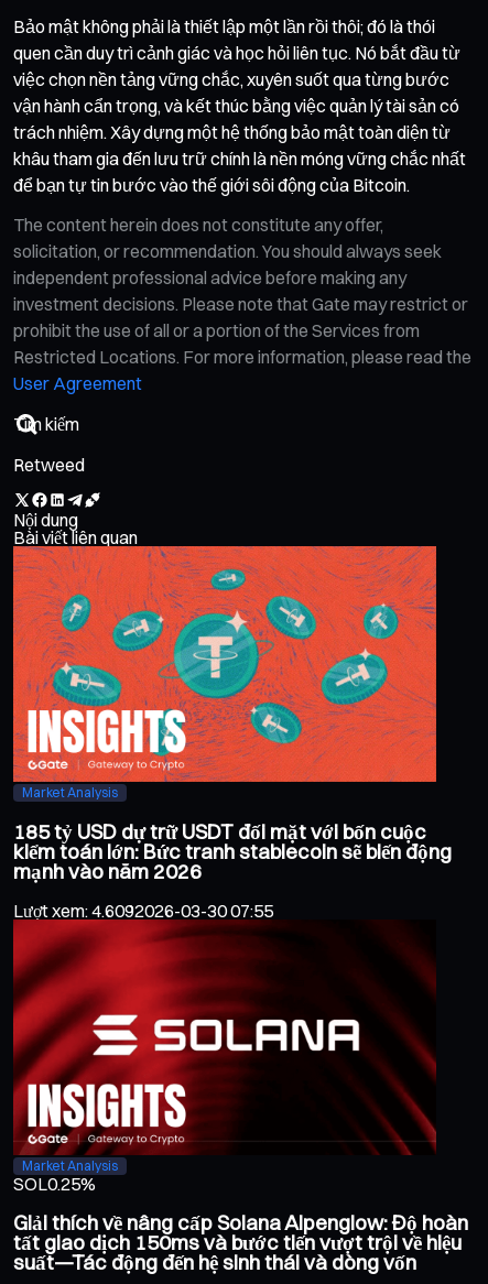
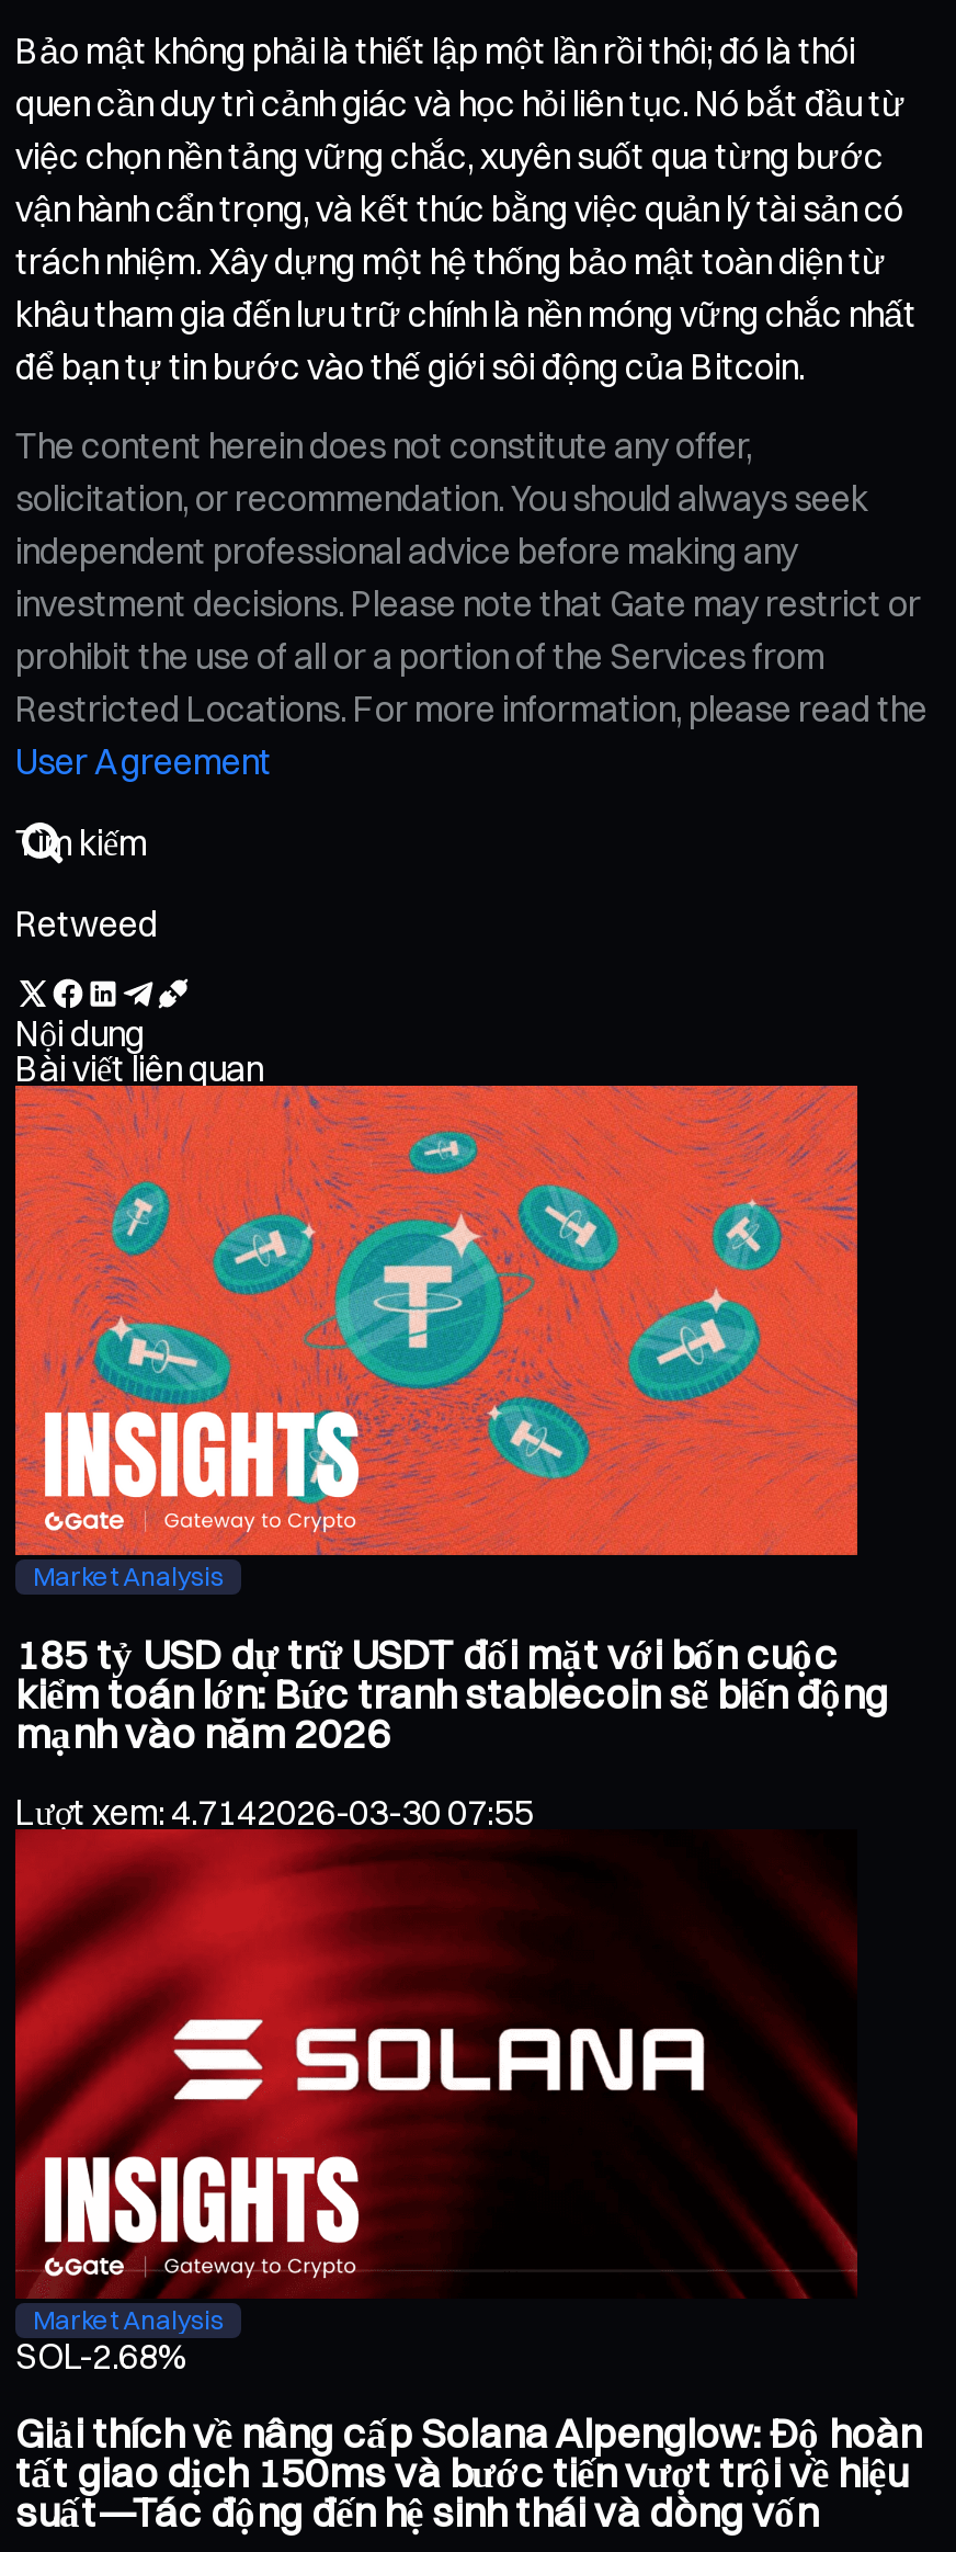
[13,900,273,922] Lượt xem: 4.6092026-03-30 07:55 -> [15,1791,533,1835] Lượt xem: 4.7142026-03-30 07:55
[13,1173,96,1195] SOL0.25% -> [15,2335,189,2379] SOL-2.68%

